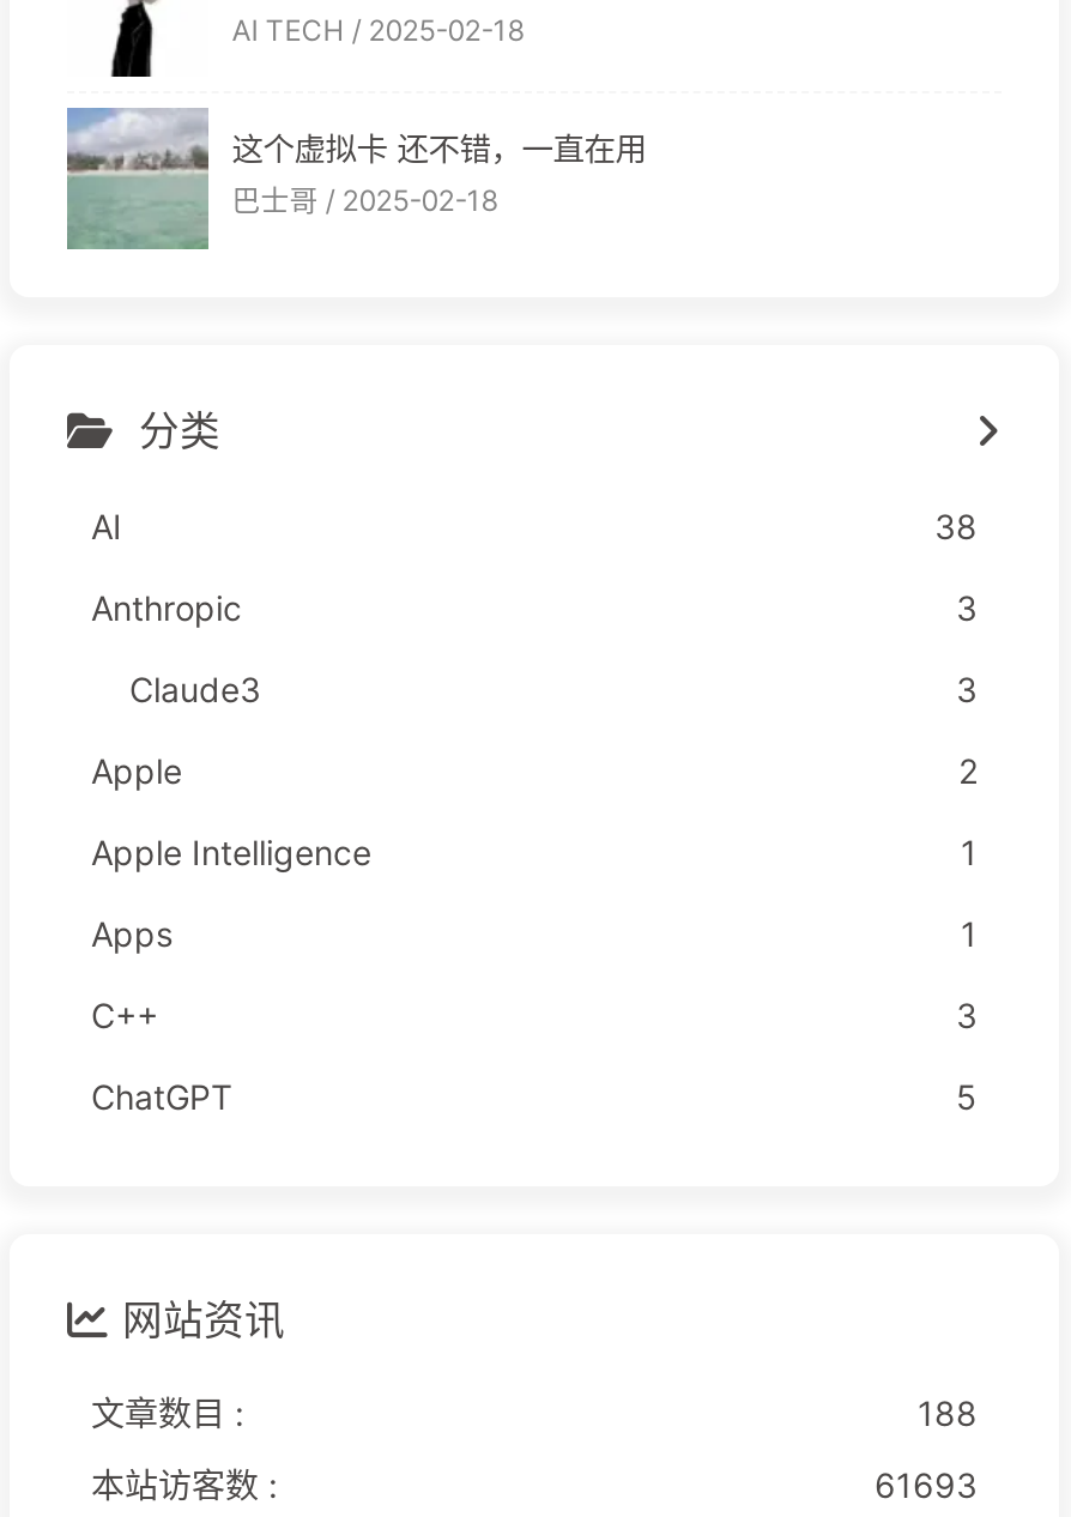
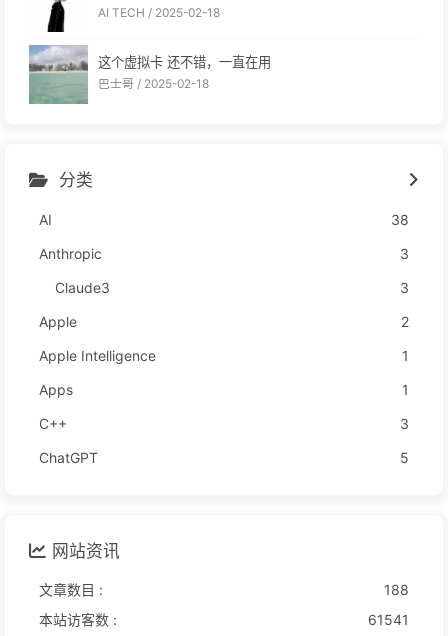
[875,1464,978,1504] 61693 -> [368,611,409,628] 61541

